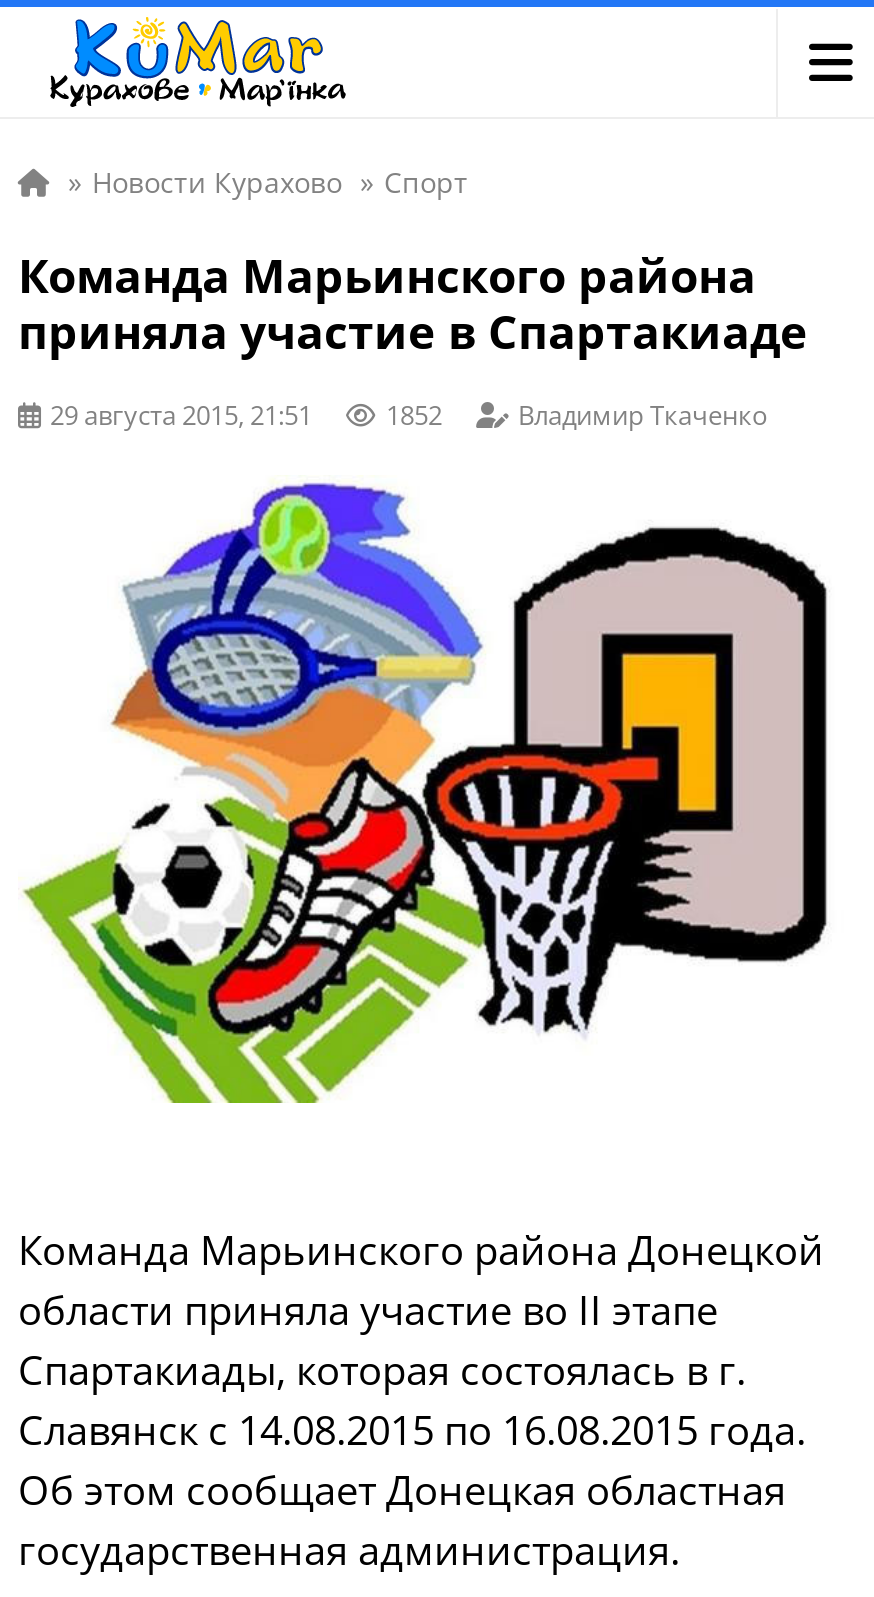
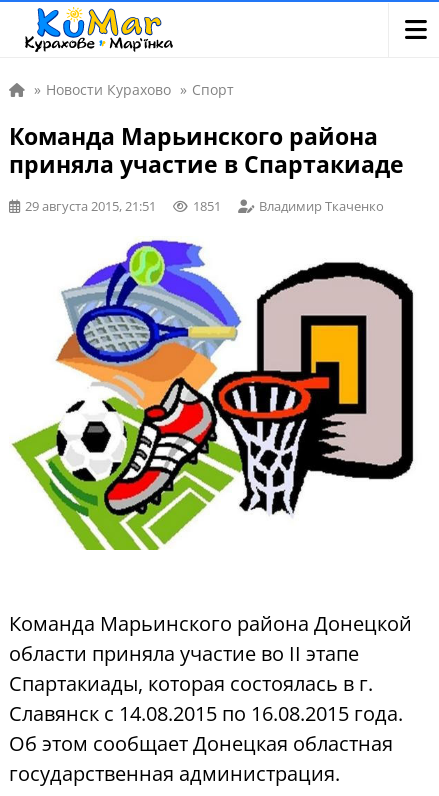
[386,397,442,433] 1852 -> [193,197,221,215] 1851

